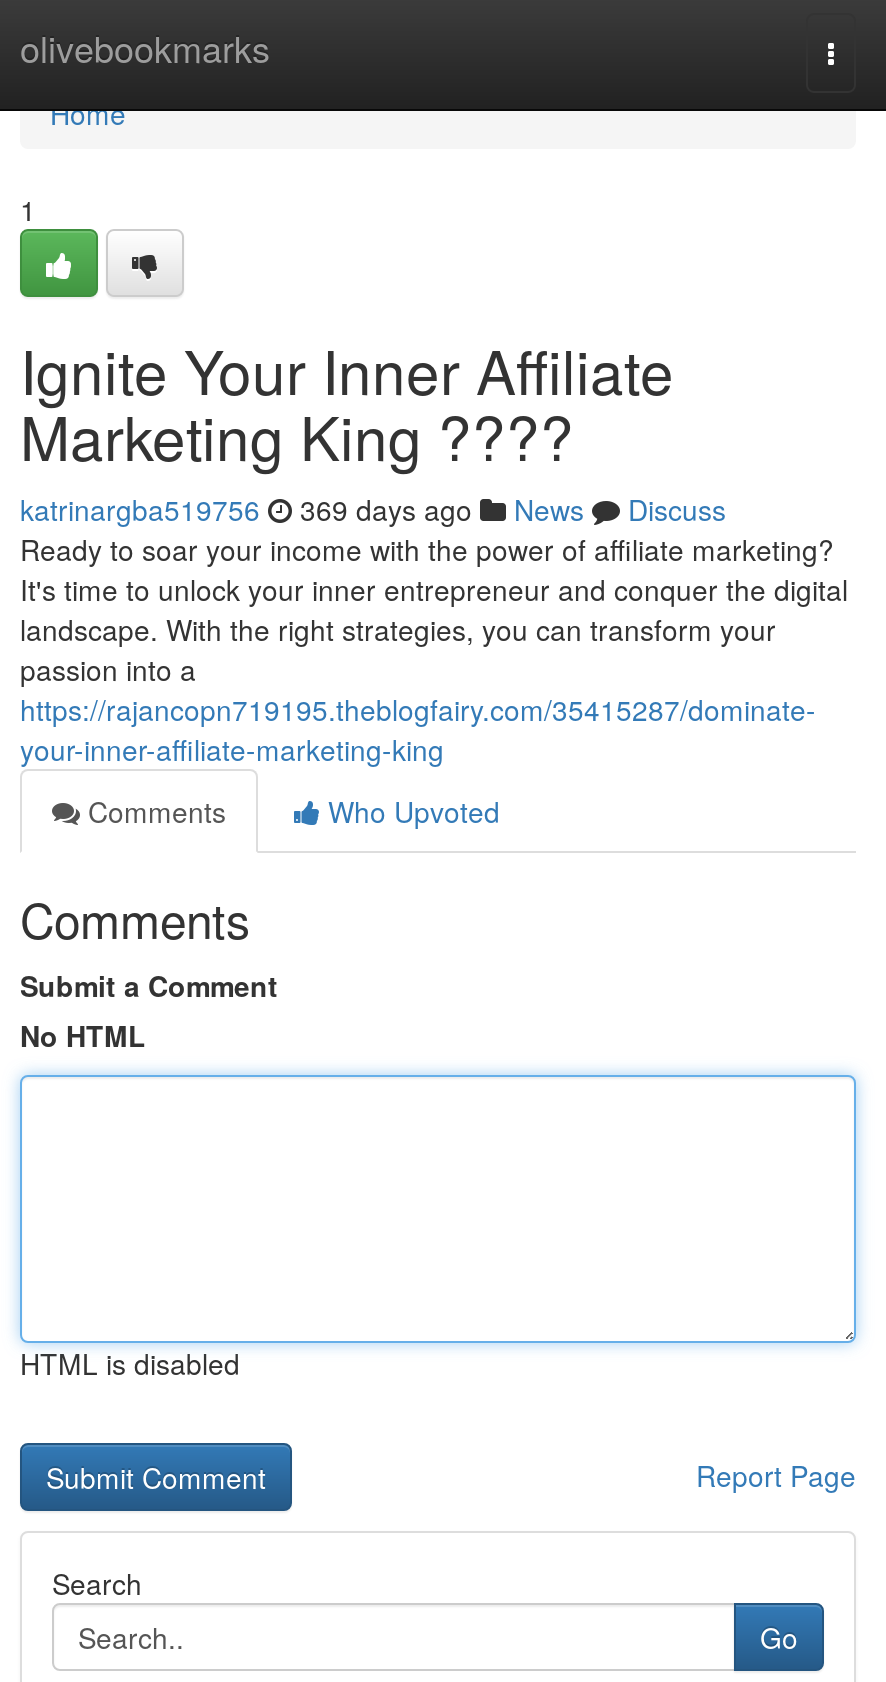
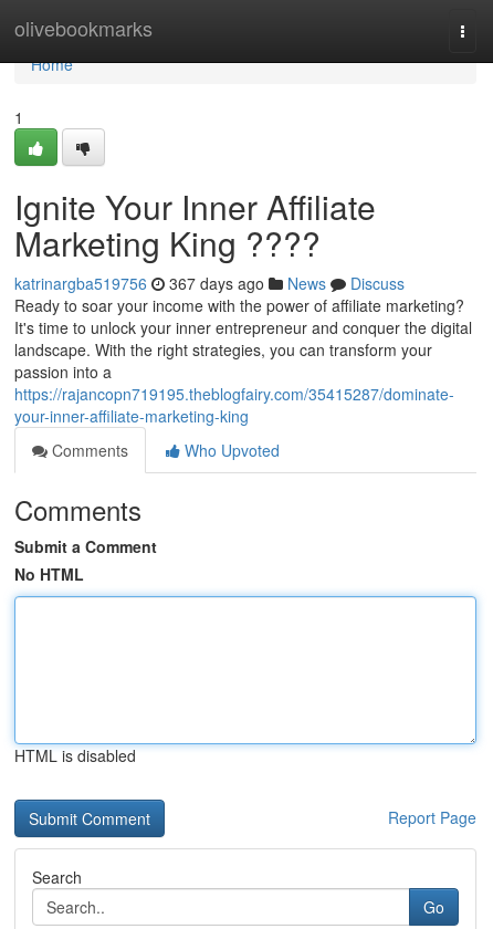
[20,489,726,529] katrinargba519756 369 days ago News Discuss -> [14,272,405,294] katrinargba519756 367 days ago News Discuss

